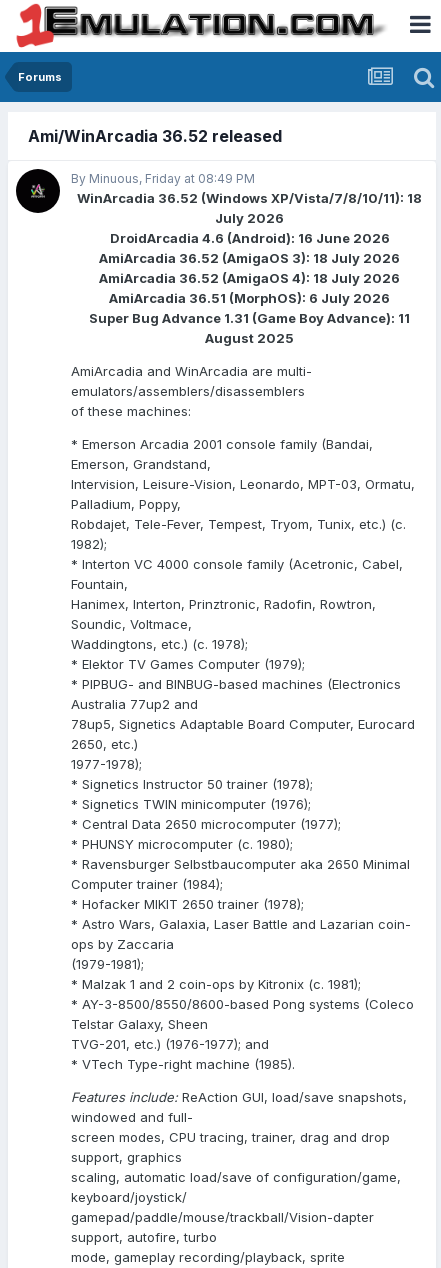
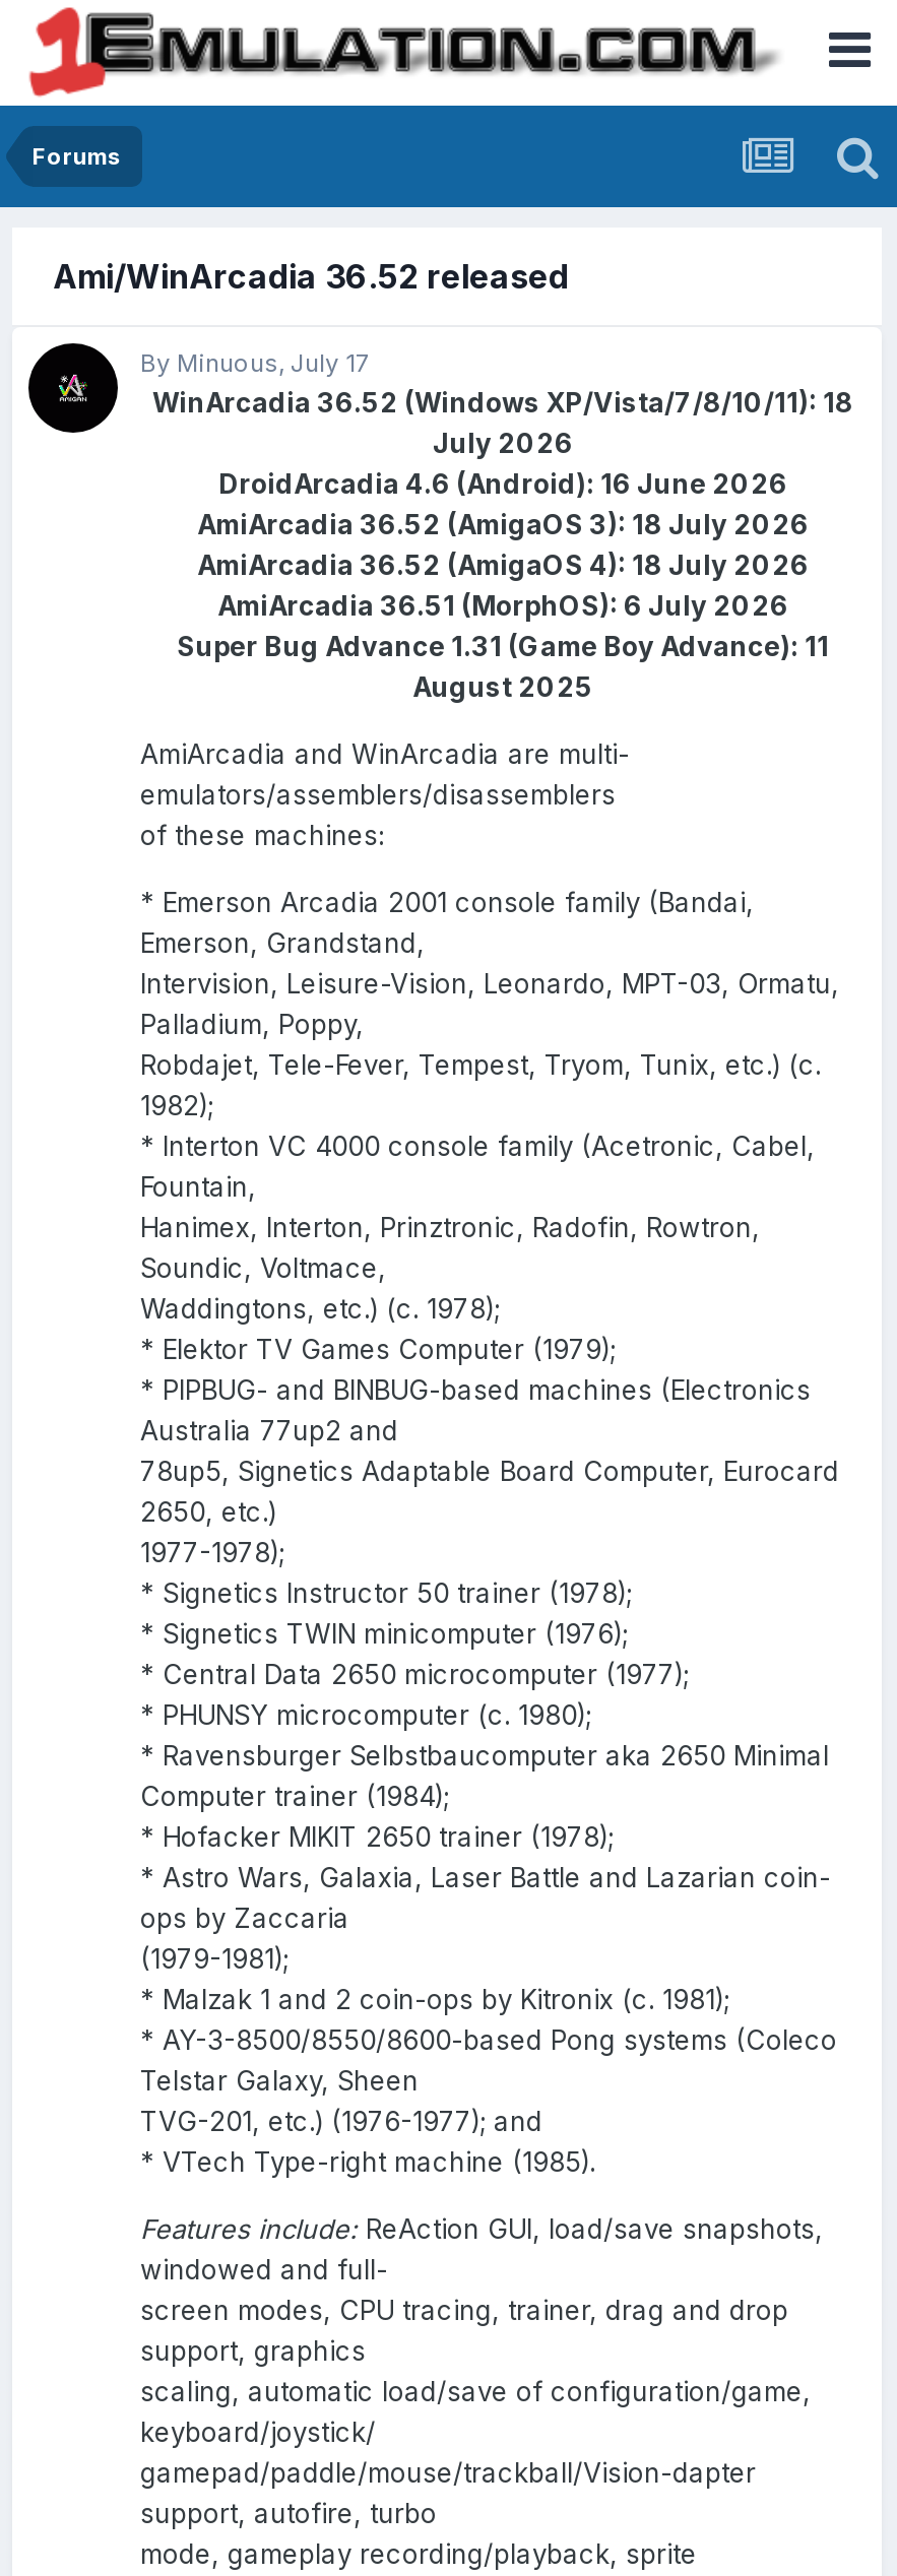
[71,171,255,186] By Minuous, Friday at 08:49 PM -> [140,347,372,378] By Minuous, July 17

